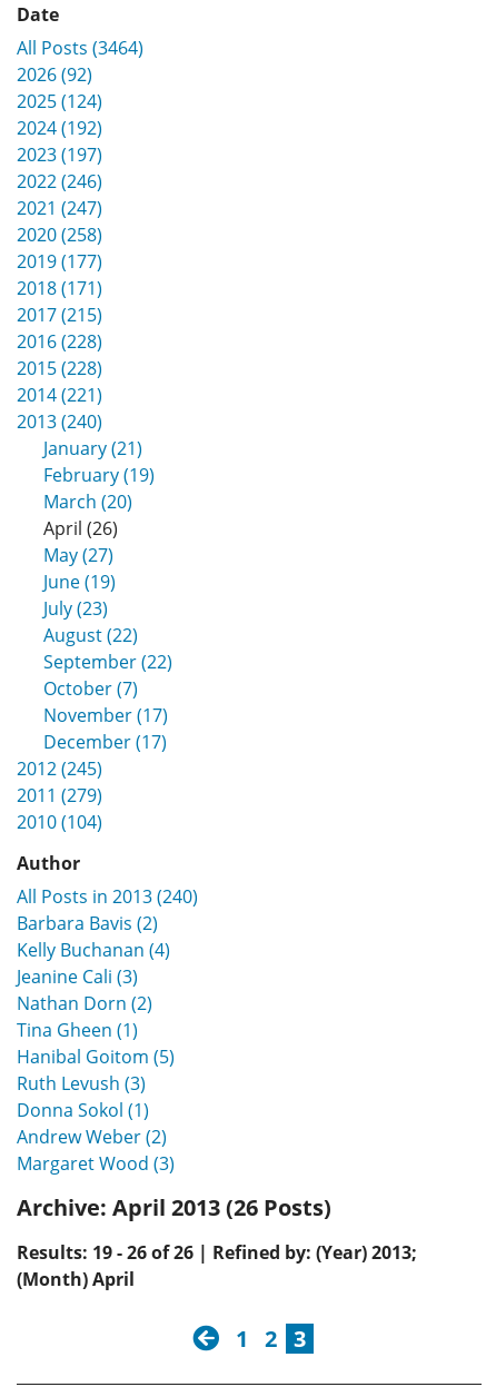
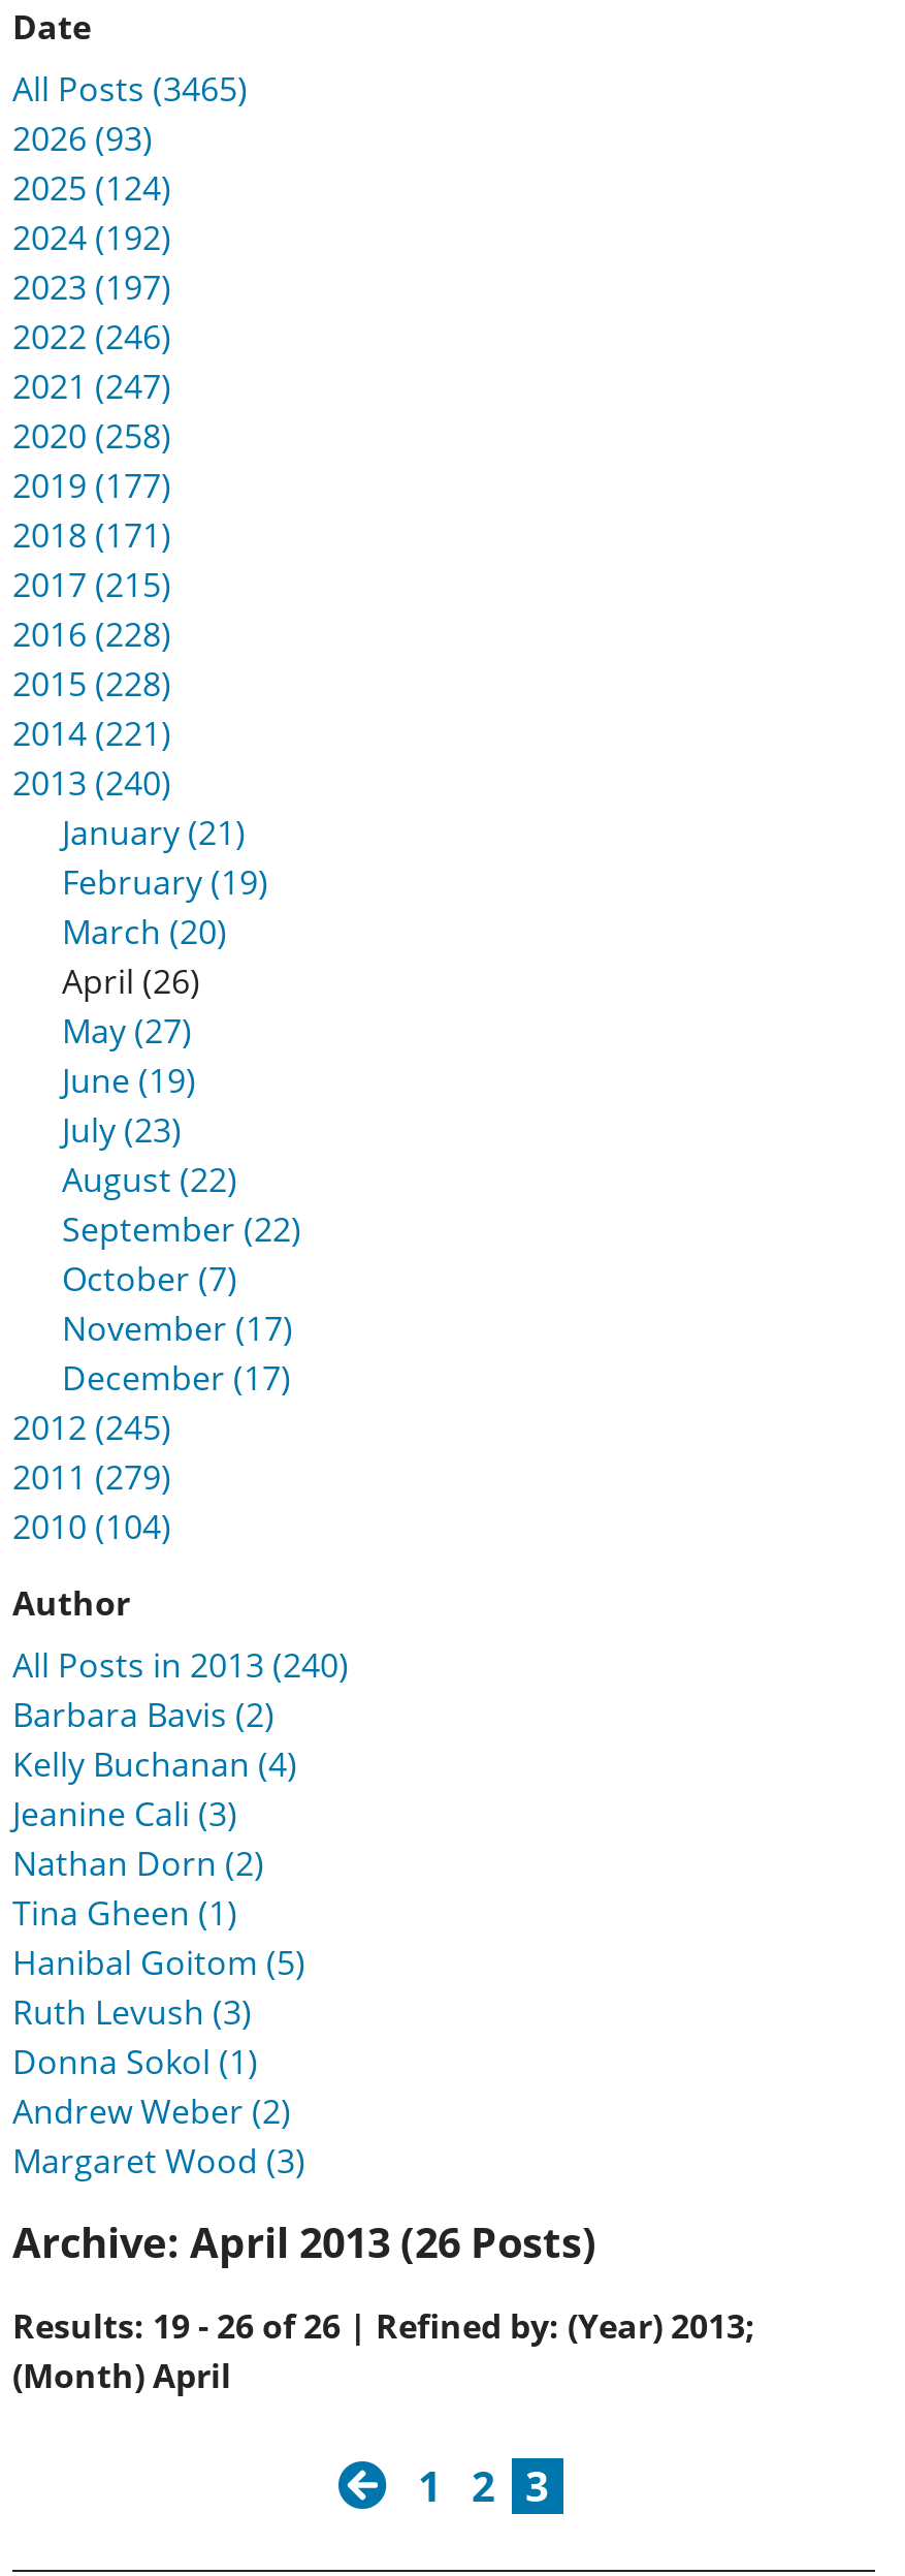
[17,36,143,60] All Posts (3464) -> [12,67,248,112] All Posts (3465)
[17,63,92,87] 2026 (92) -> [12,116,153,162] 2026 (93)

